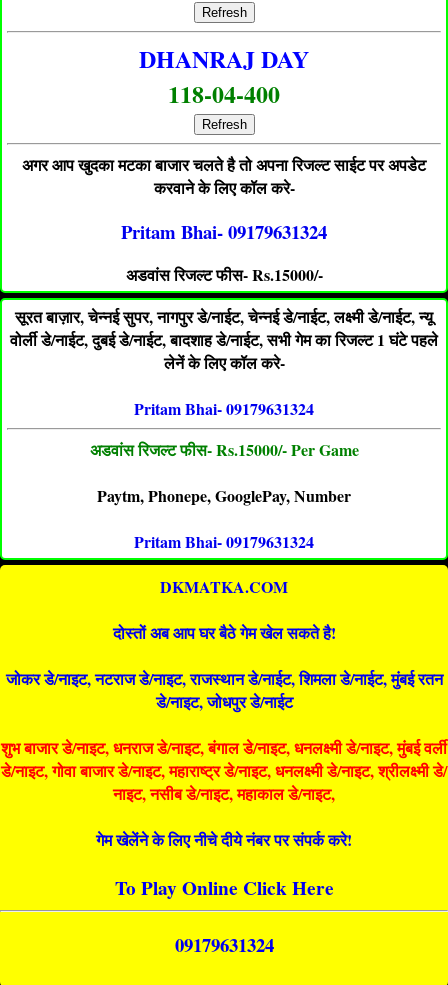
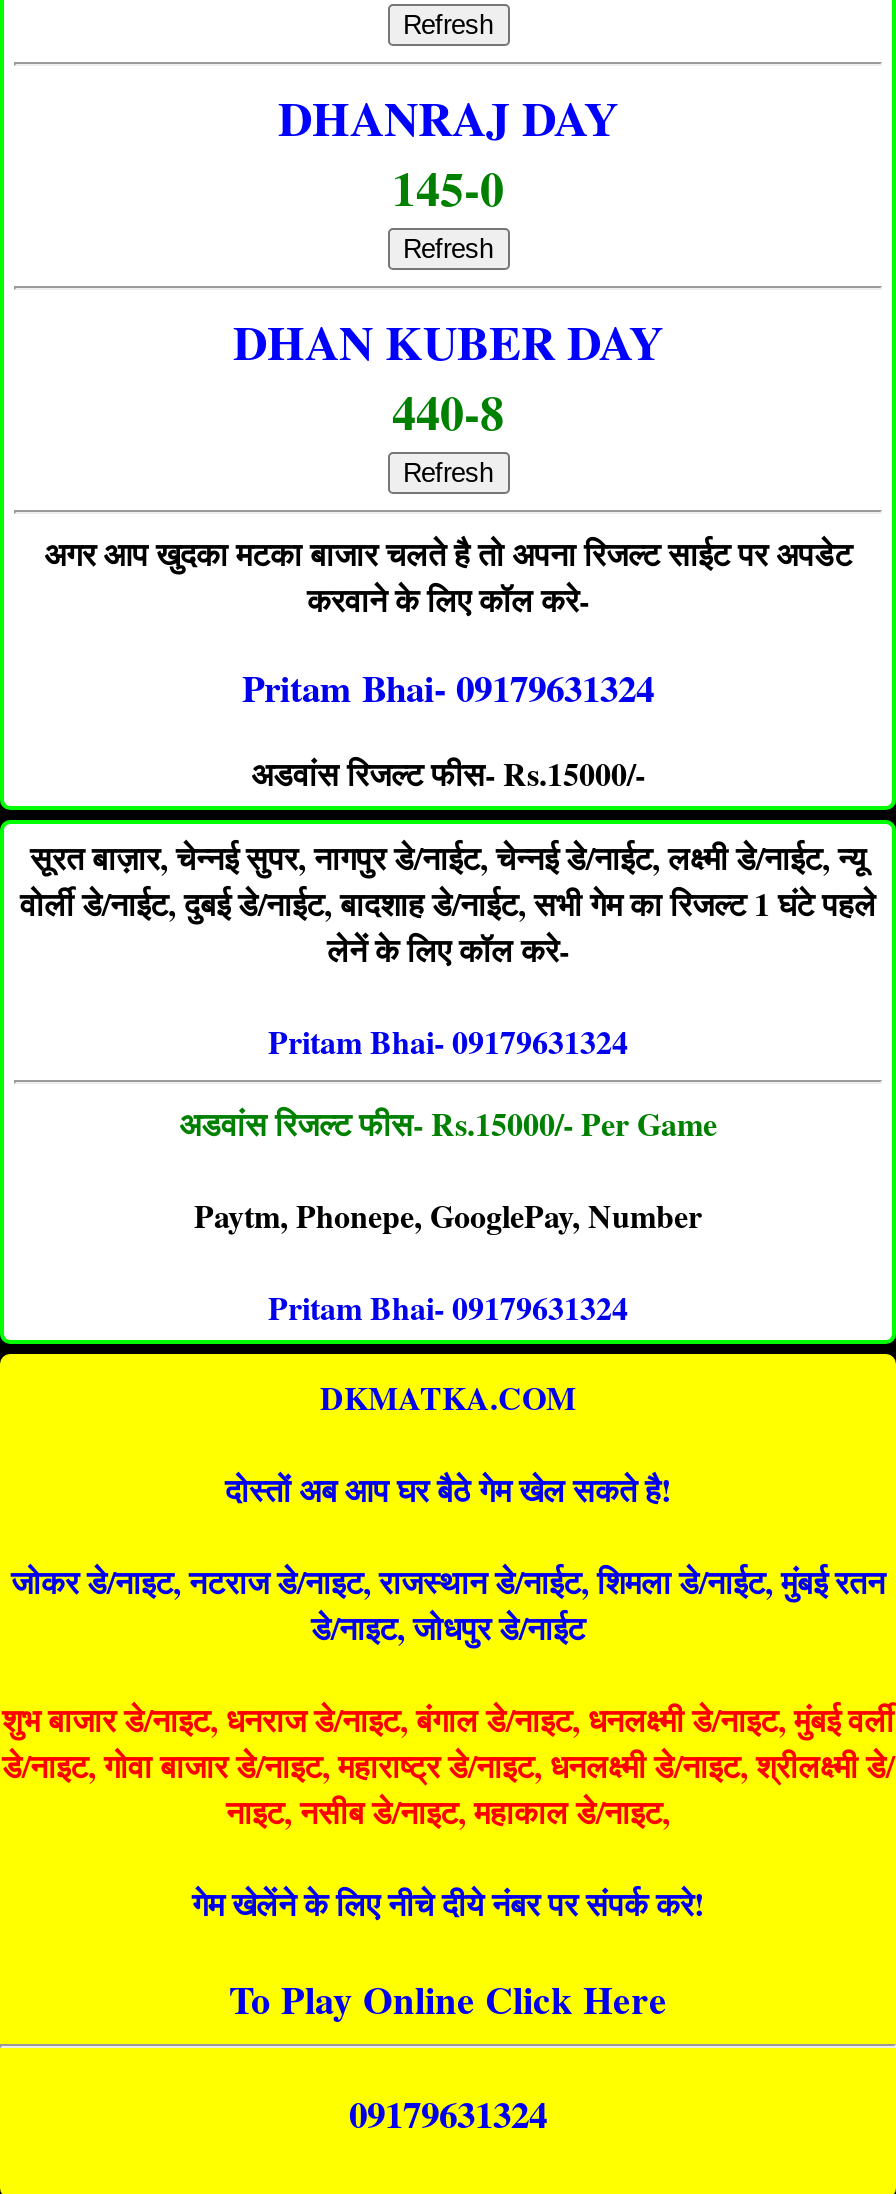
[168,76,280,111] 118-04-400 -> [233,152,663,446] 145-0 | Refresh | DHAN KUBER DAY | 440-8

